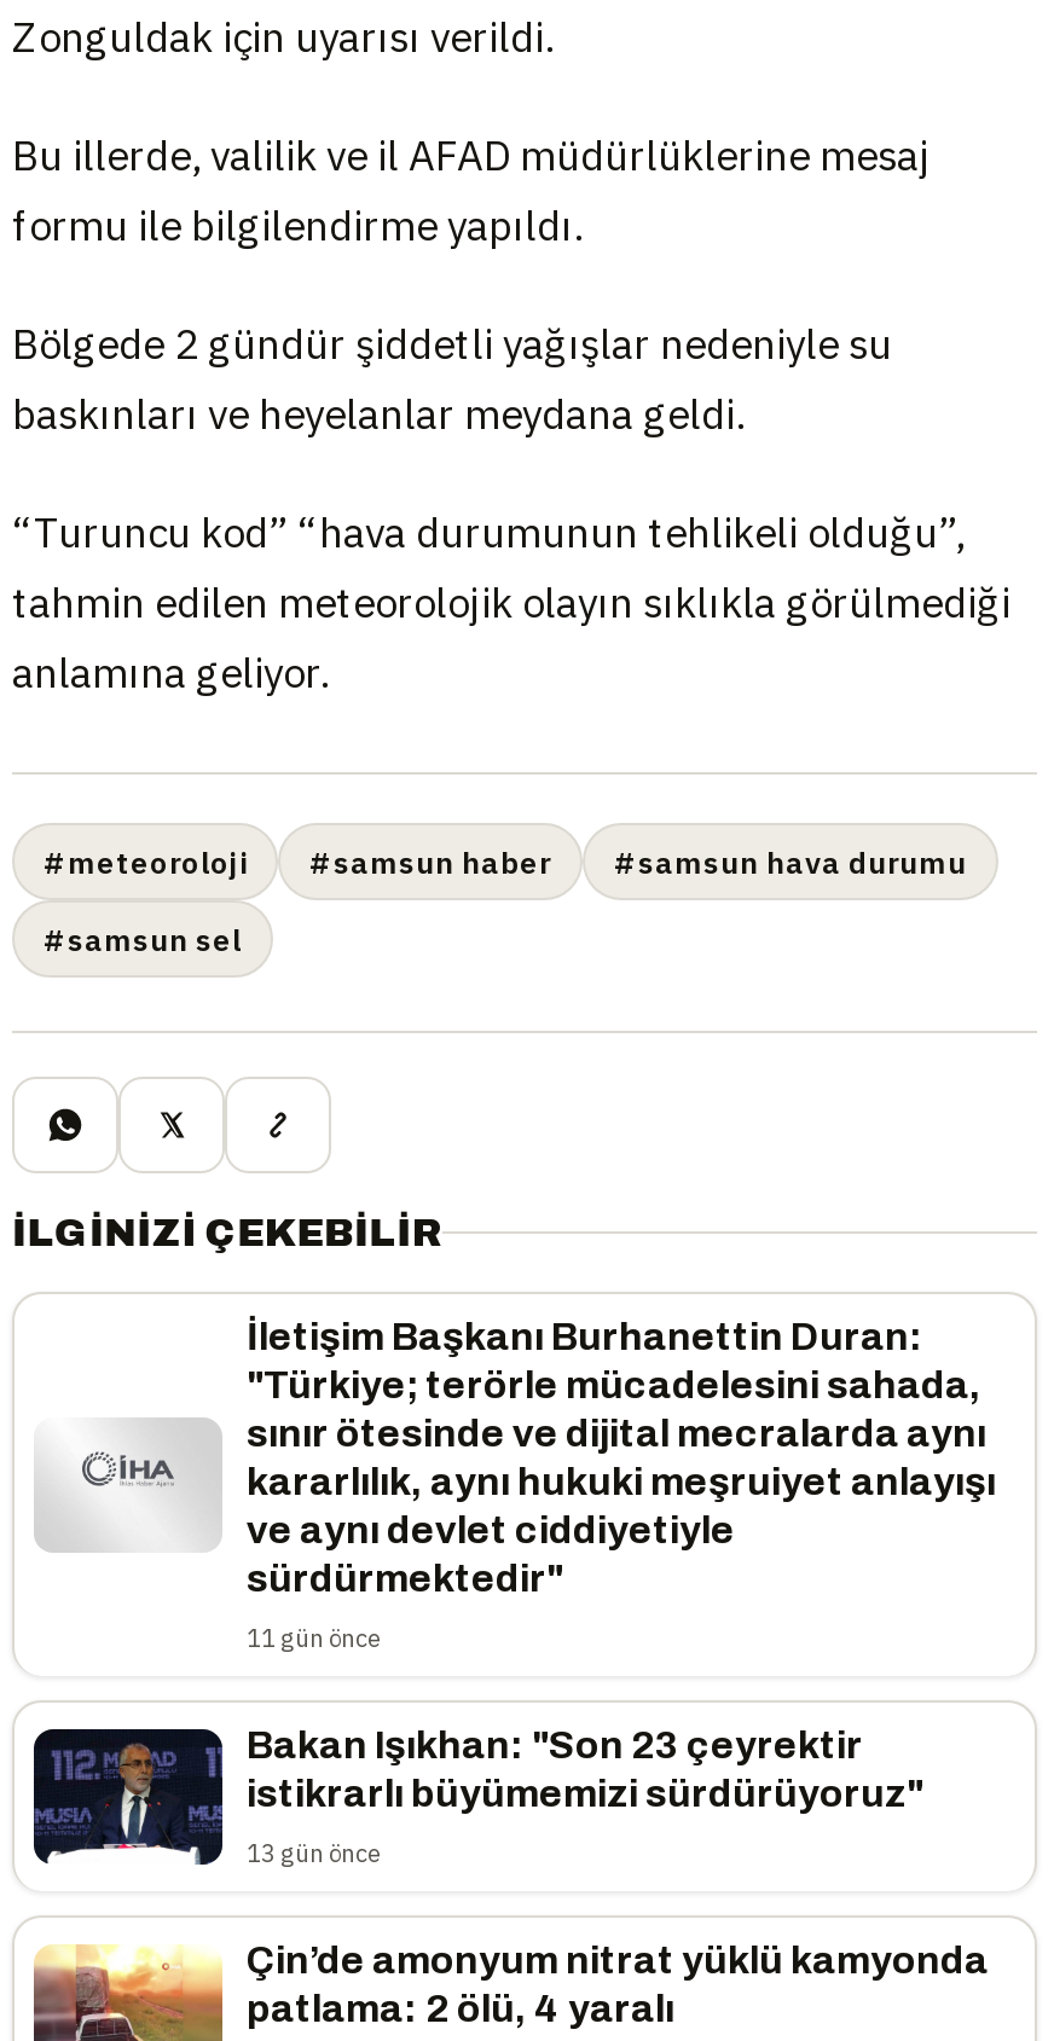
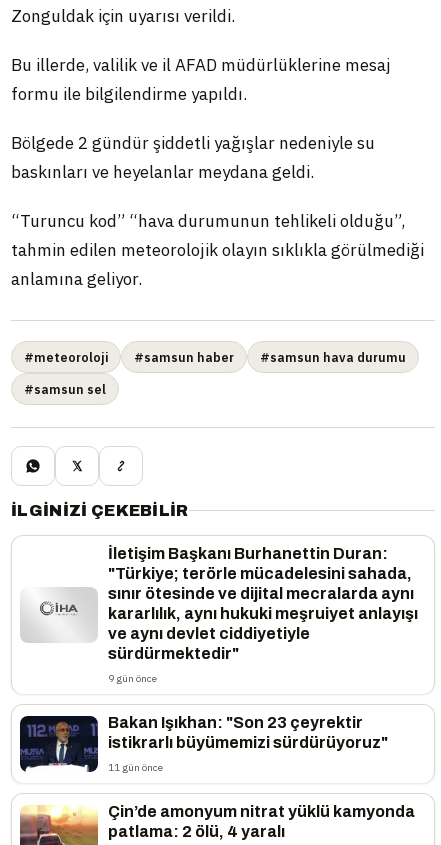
[247,1623,380,1654] 11 gün önce -> [108,672,157,685] 9 gün önce
[247,1838,380,1869] 13 gün önce -> [108,761,163,774] 11 gün önce

